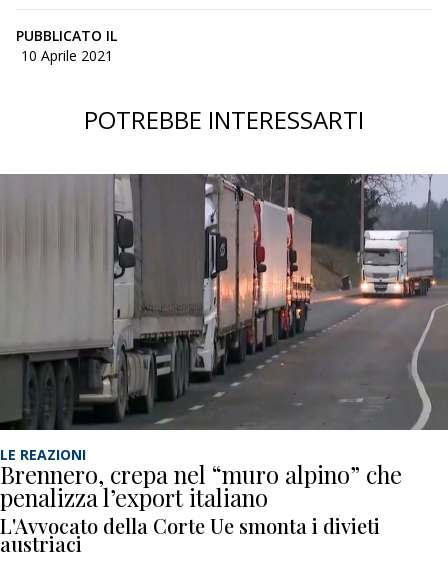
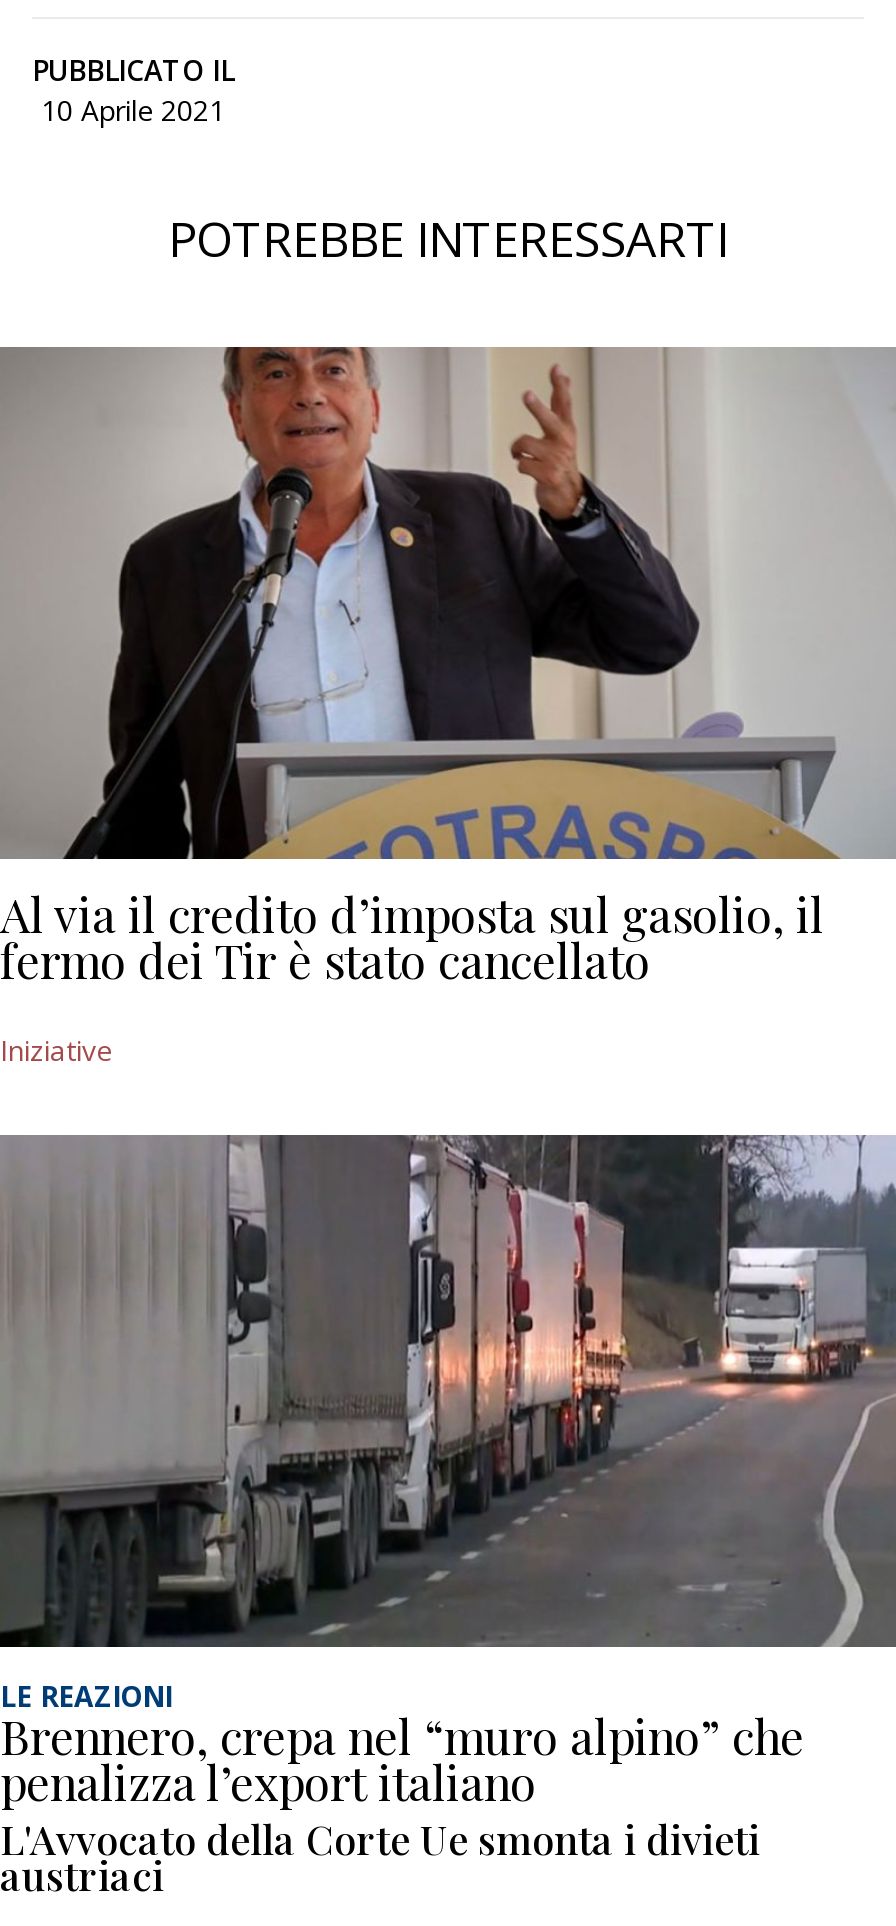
none -> [0,346,890,1068] [image] | Al via il credito d’imposta sul gasolio, il | fermo dei Tir è stato cancellato | Iniziative

